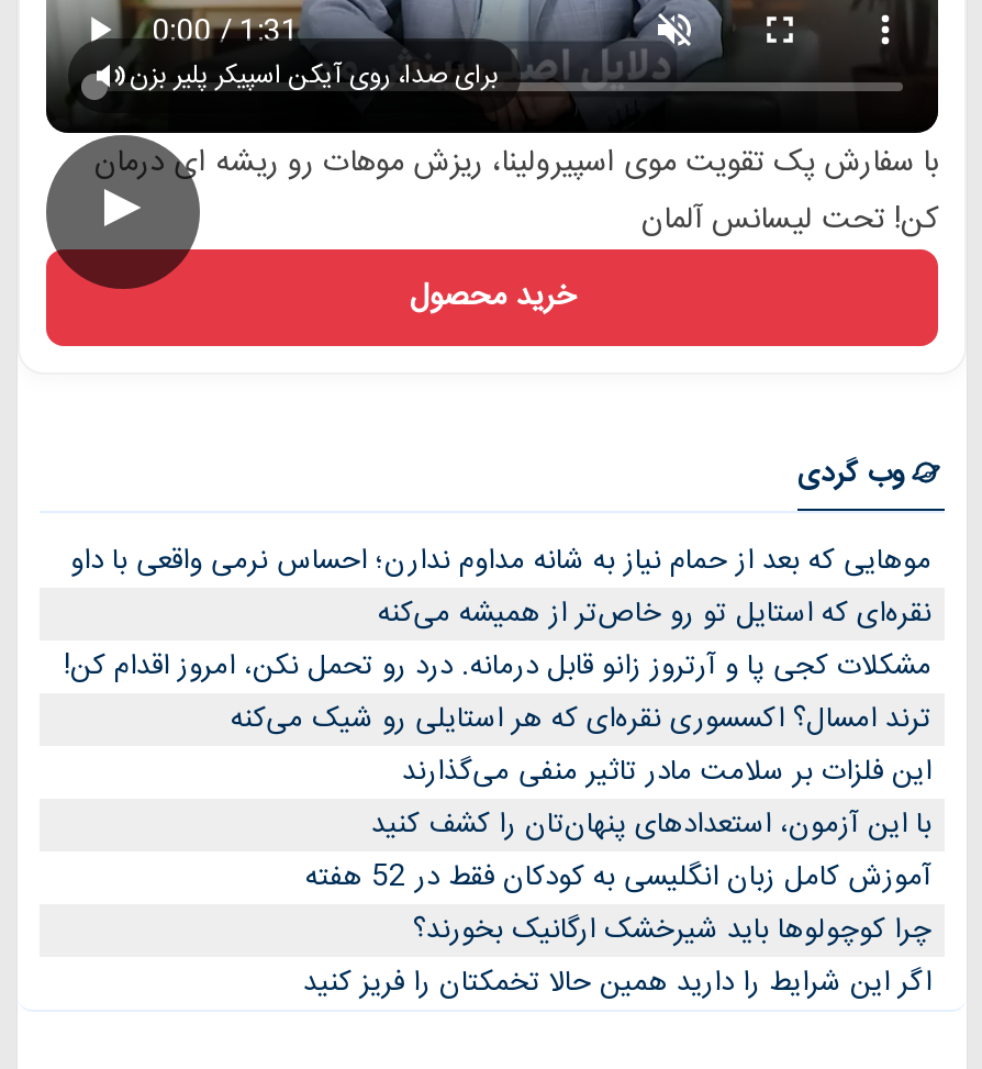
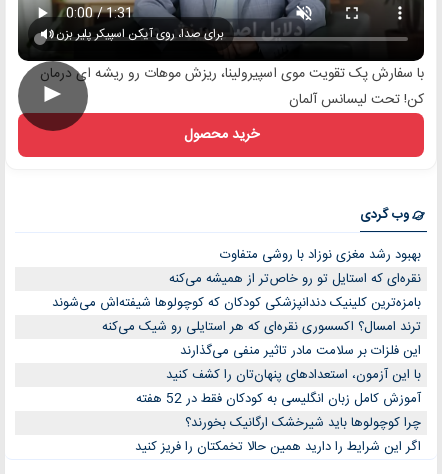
[70,537,931,585] موهایی که بعد از حمام نیاز به شانه مداوم ندارن؛ احساس نرمی واقعی با داو -> [220,244,421,266] بهبود رشد مغزی نوزاد با روشی متفاوت
[64,642,931,691] مشکلات کجی پا و آرتروز زانو قابل درمانه. درد رو تحمل نکن، امروز اقدام کن! -> [52,292,421,314] بامزه‌ترین کلینیک دندانپزشکی کودکان که کوچولوها شیفته‌اش می‌شوند

